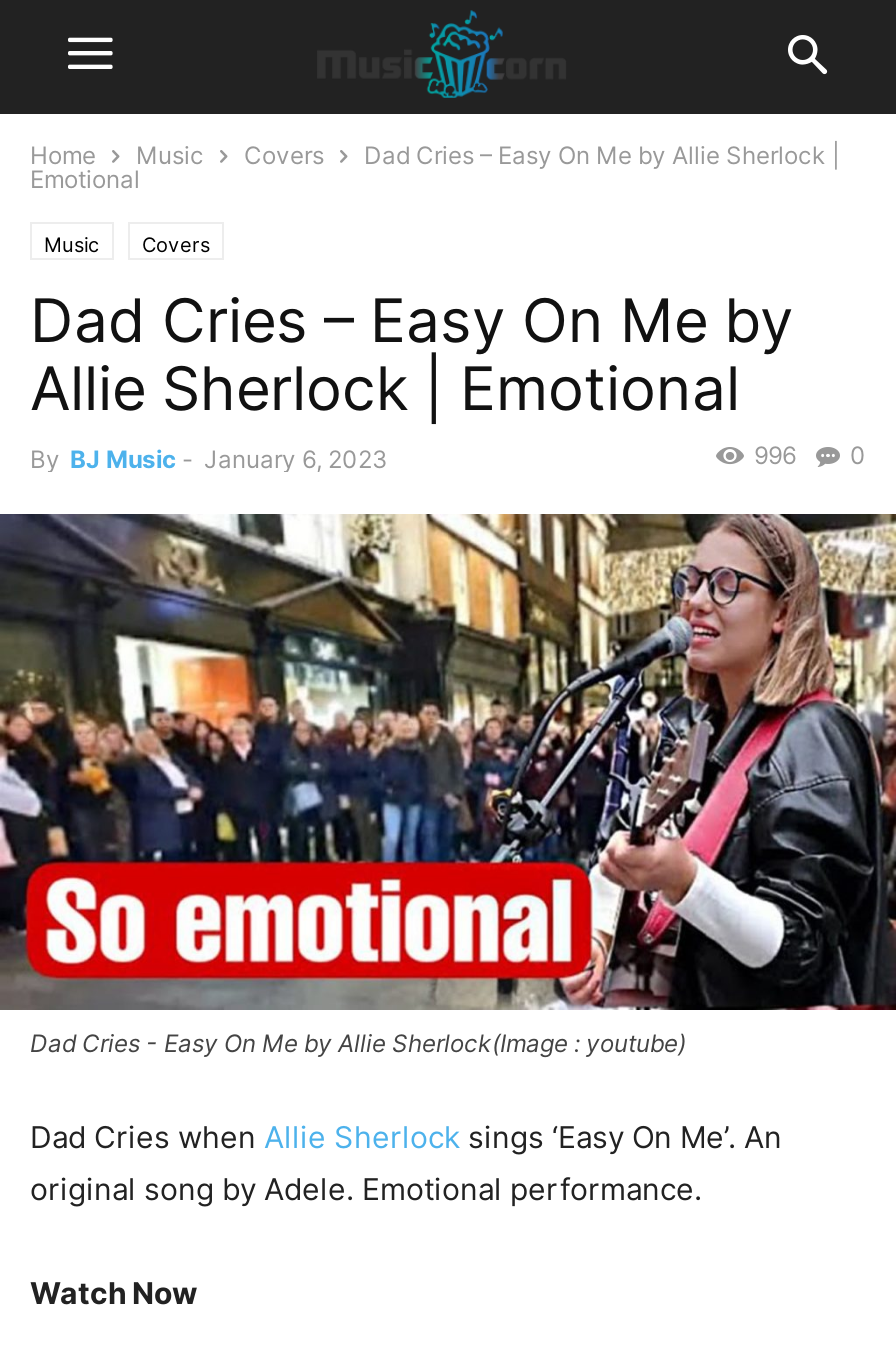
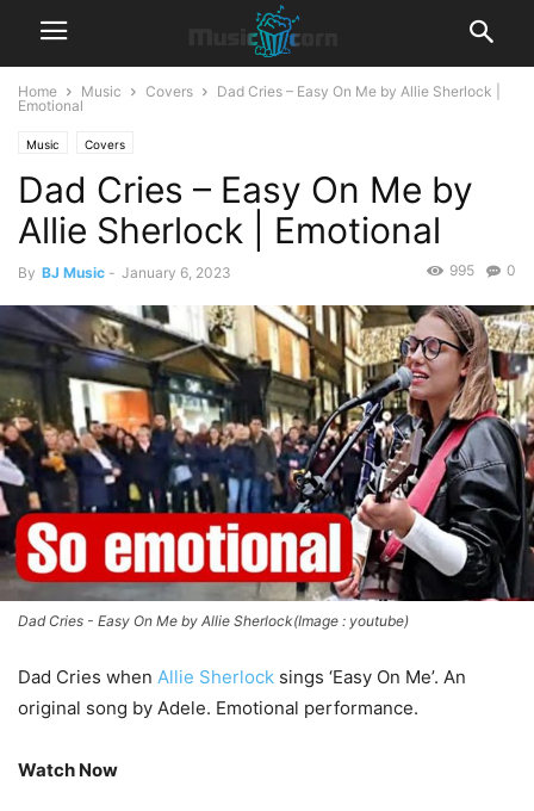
[754,440,866,470] 996 0 -> [449,261,516,279] 995 0

